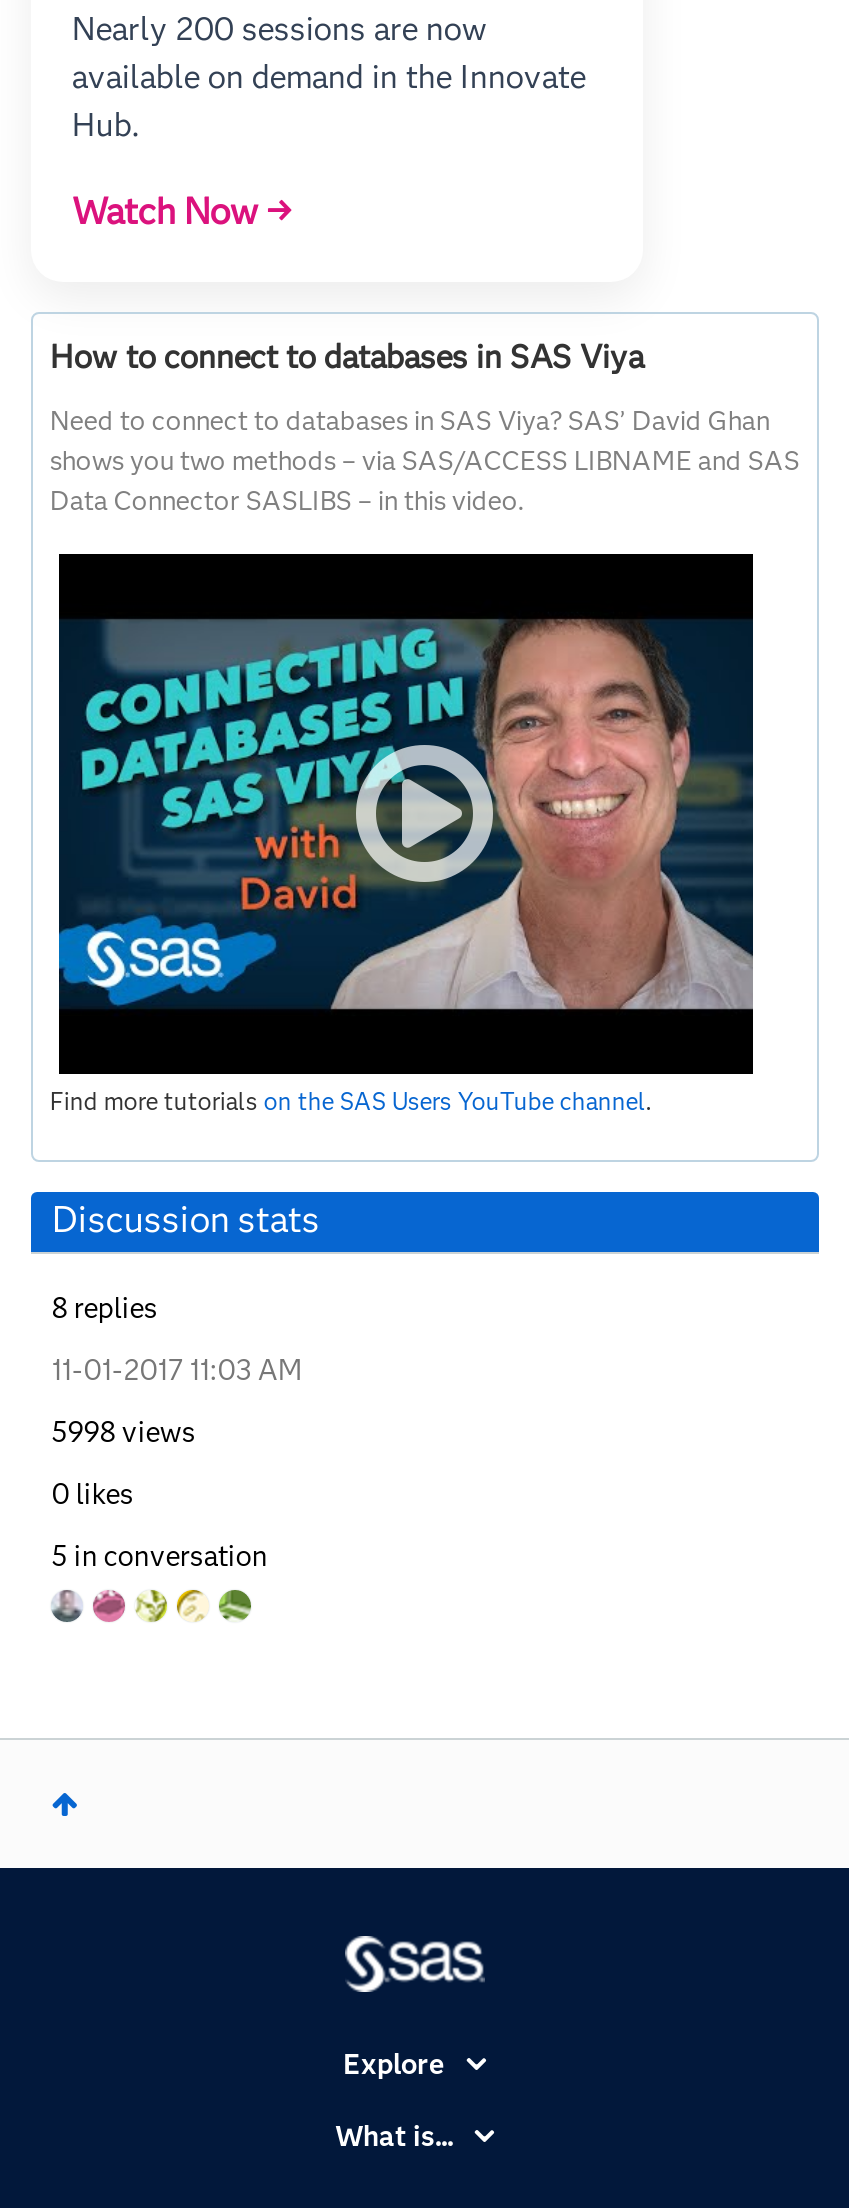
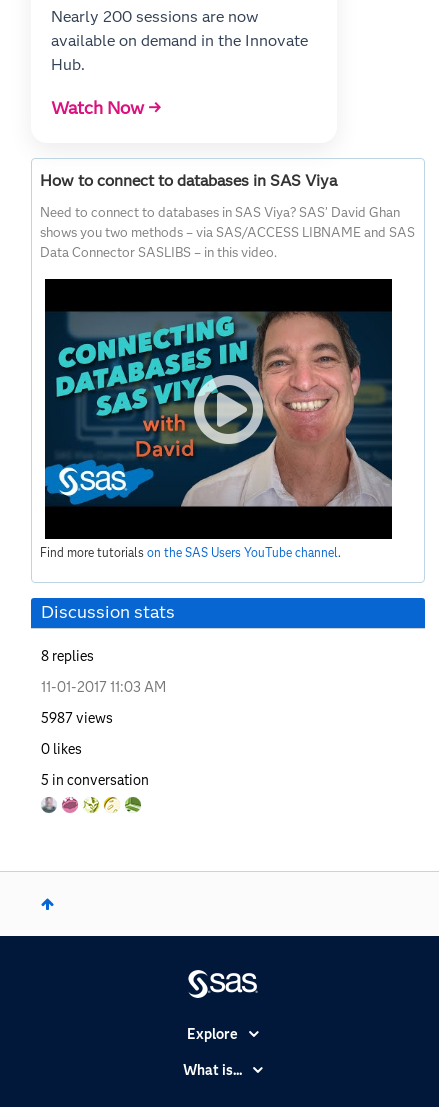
[52,1413,196,1449] 5998 views -> [41,709,113,727] 5987 views

